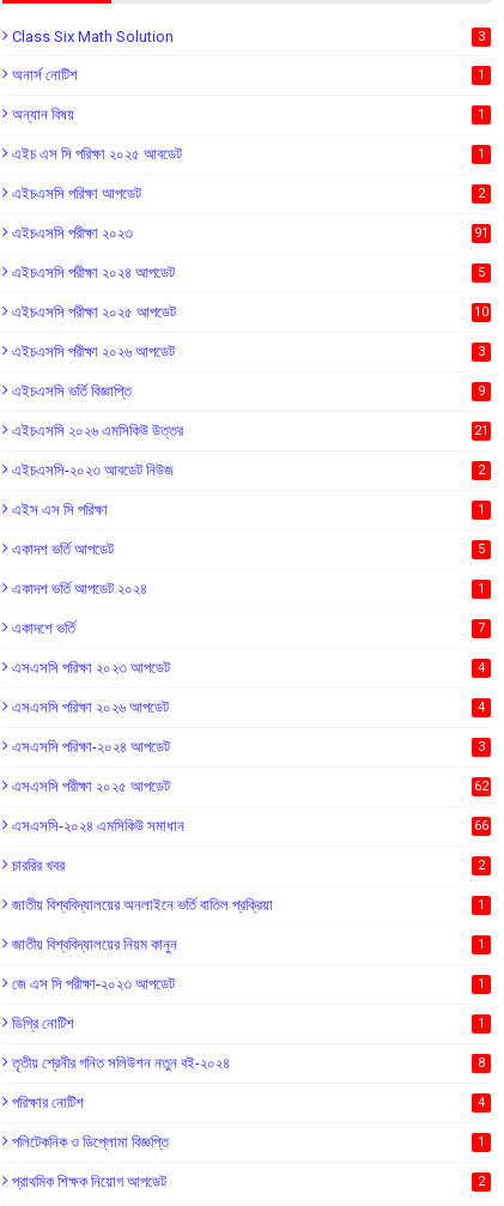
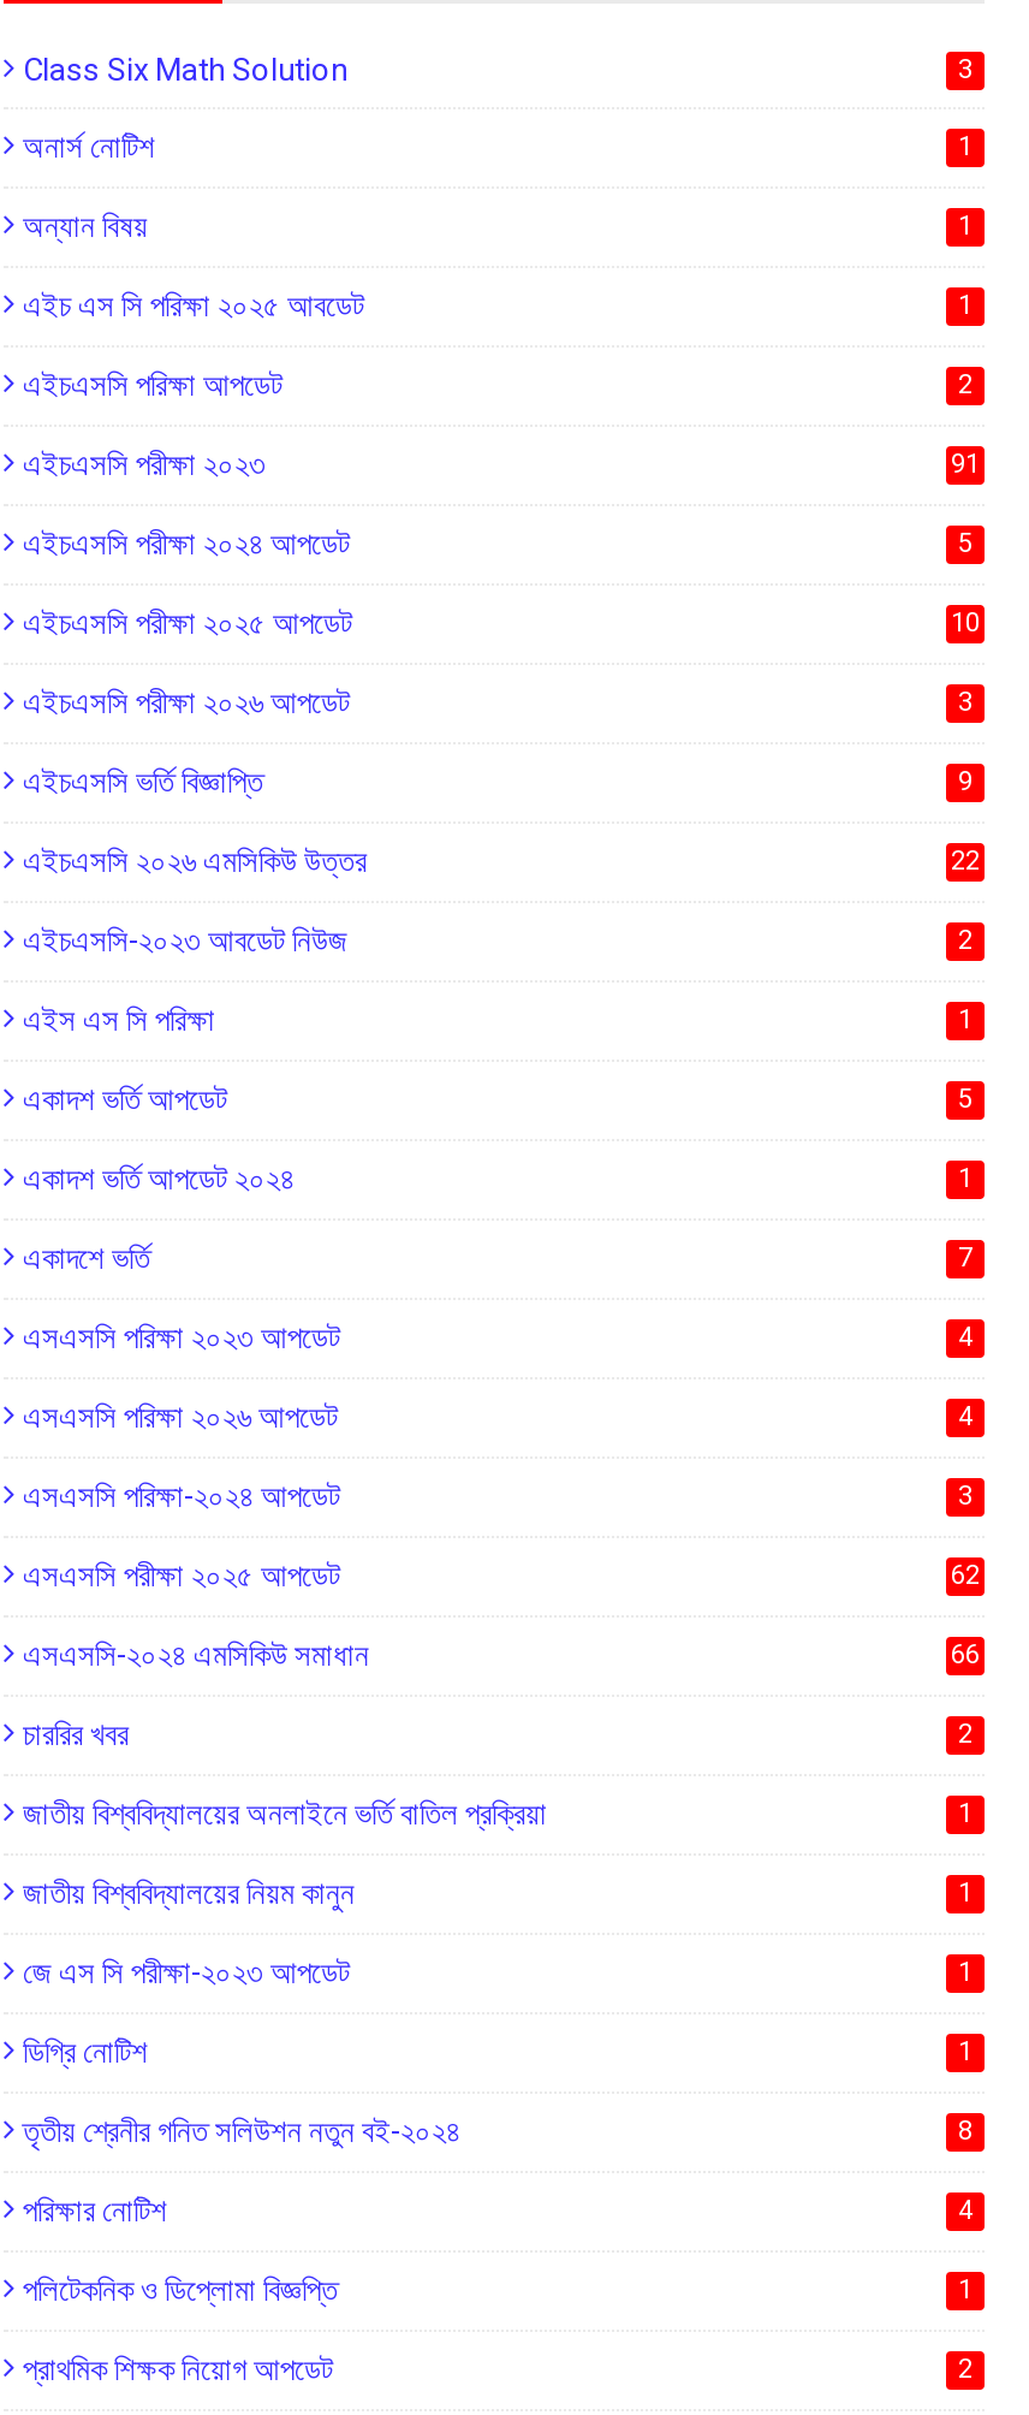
[474,423,488,438] 21 -> [951,845,980,877] 22

